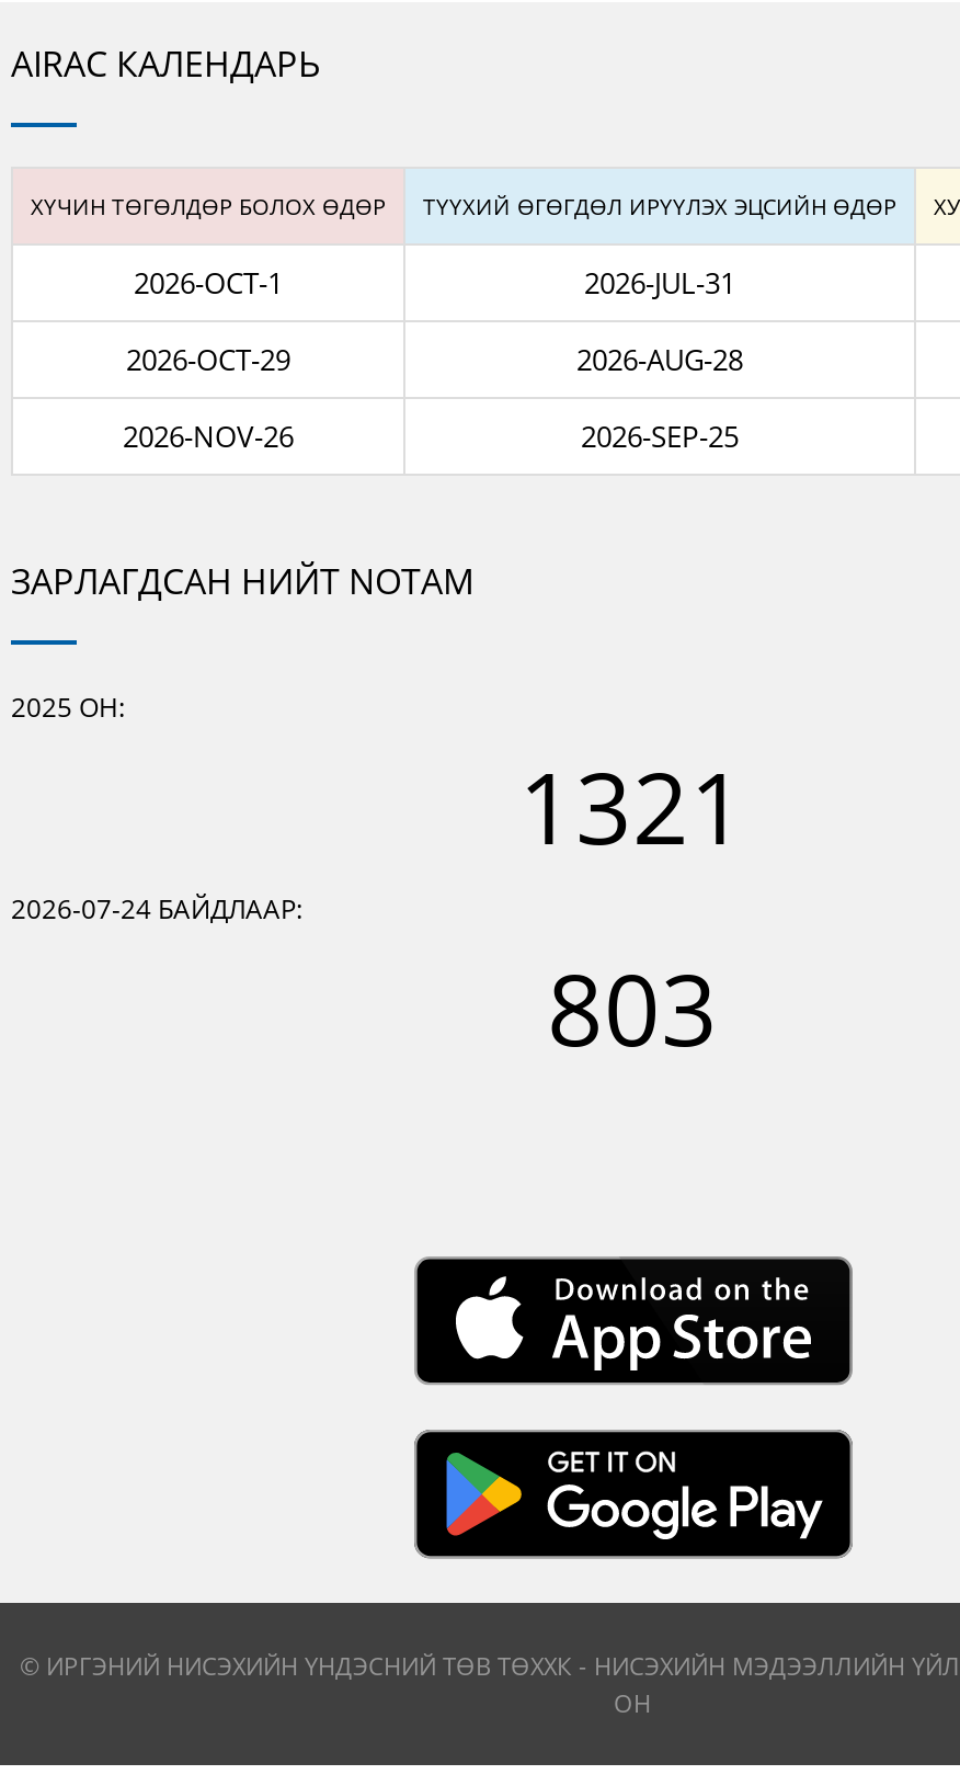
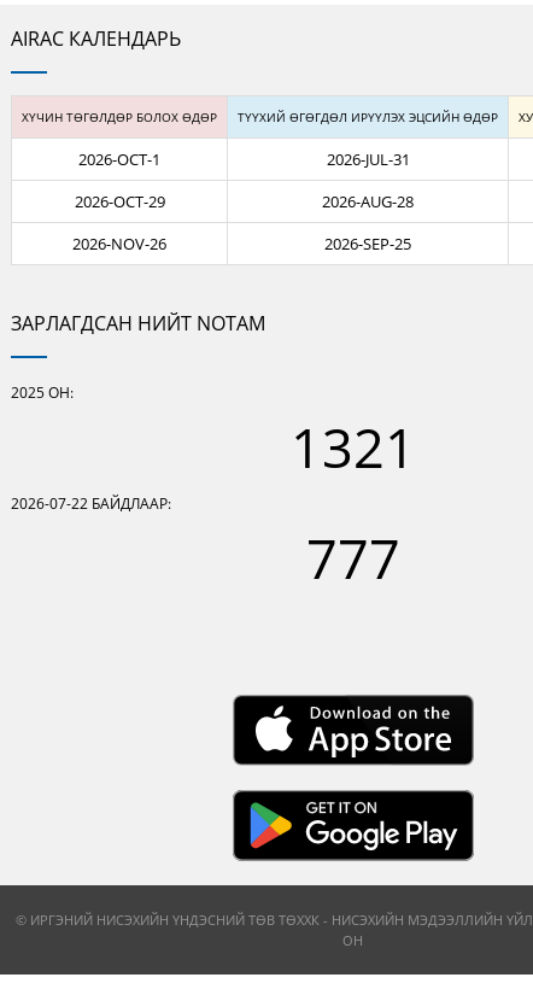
[11,890,302,928] 2026-07-24 БАЙДЛААР: -> [11,493,171,514] 2026-07-22 БАЙДЛААР:
[547,941,718,1075] 803 -> [306,521,400,595] 777

